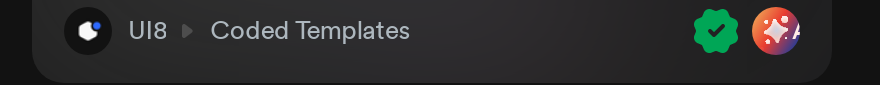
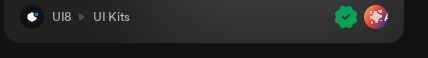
[210,13,410,47] Coded Templates -> [93,8,130,25] UI Kits

